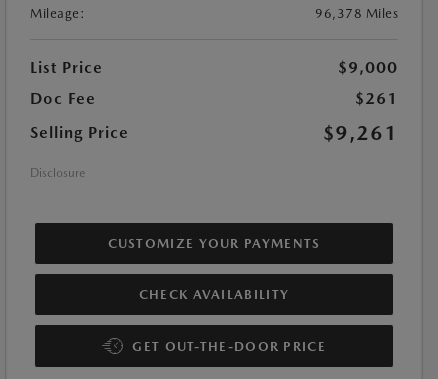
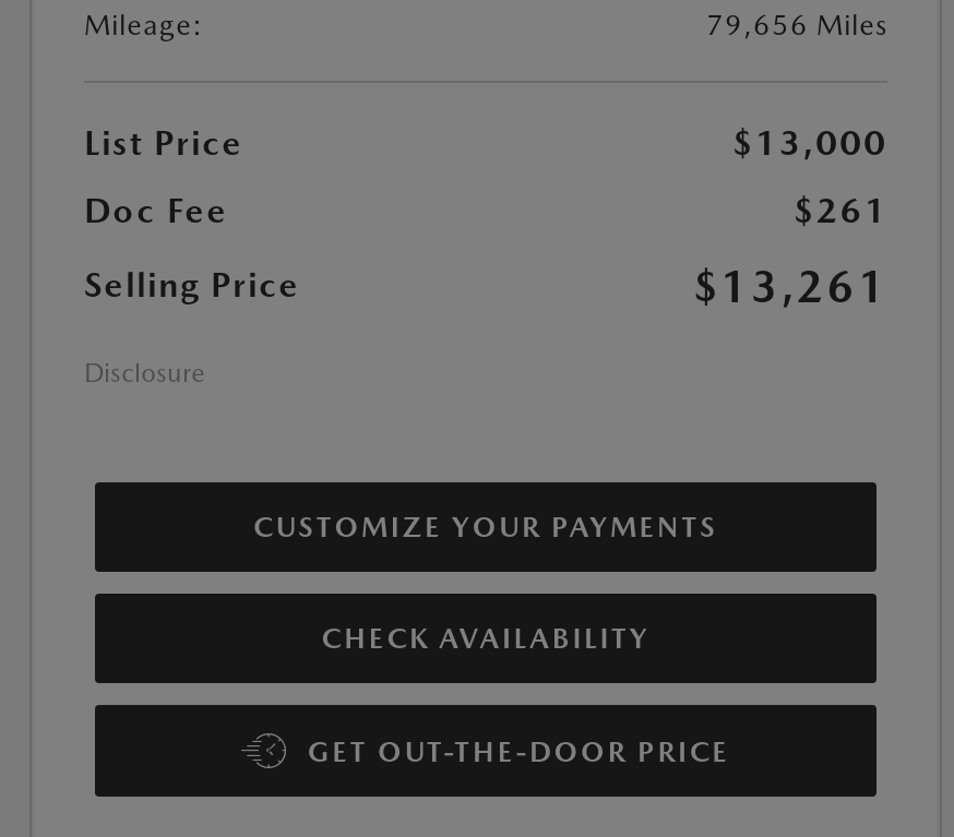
[315,6,398,21] 96,378 Miles -> [706,10,887,42] 79,656 Miles
[338,58,398,77] $9,000 -> [732,123,887,165] $13,000
[323,121,398,145] $9,261 -> [693,261,887,313] $13,261

